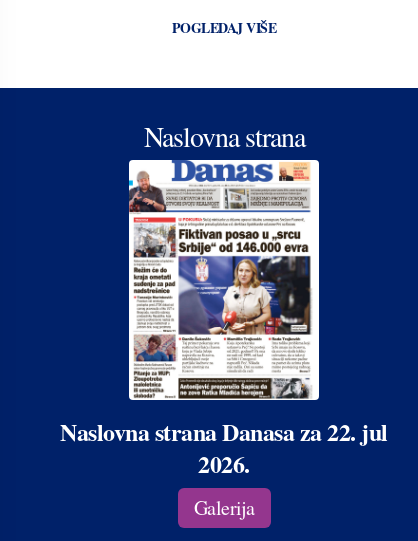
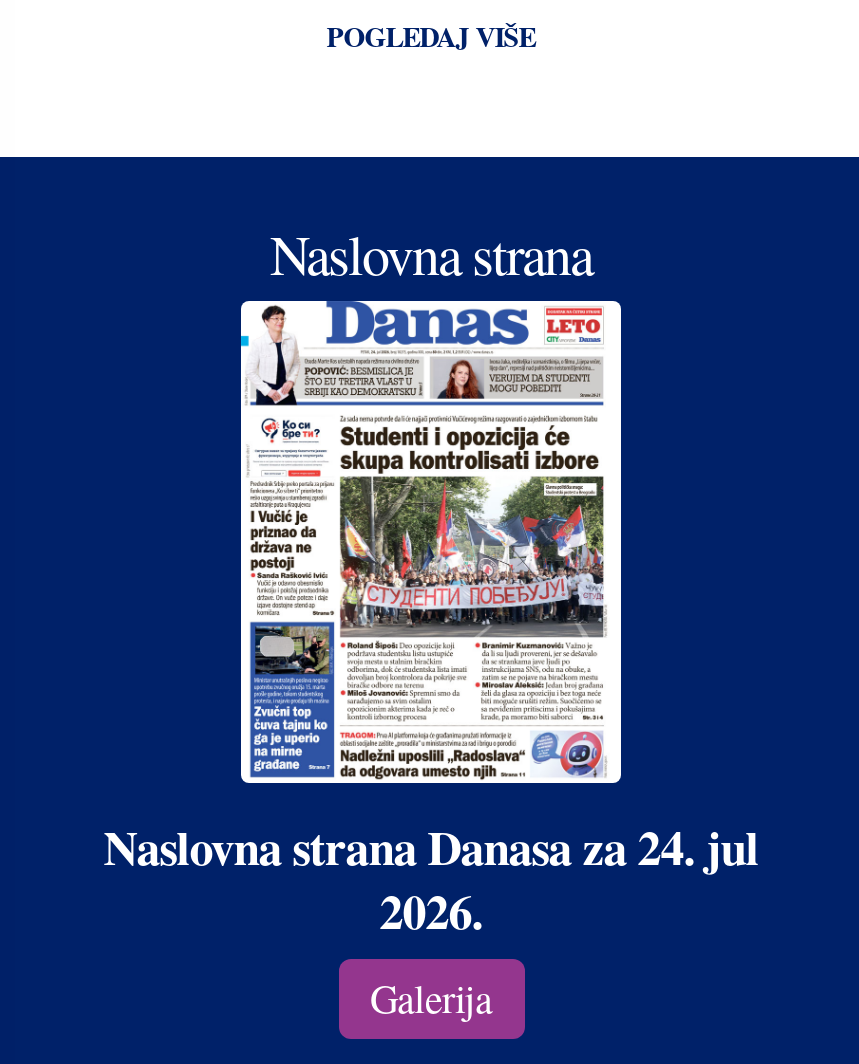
[60,161,388,449] [image] | Naslovna strana Danasa za 22. jul -> [103,303,759,881] [image] | Naslovna strana Danasa za 24. jul

